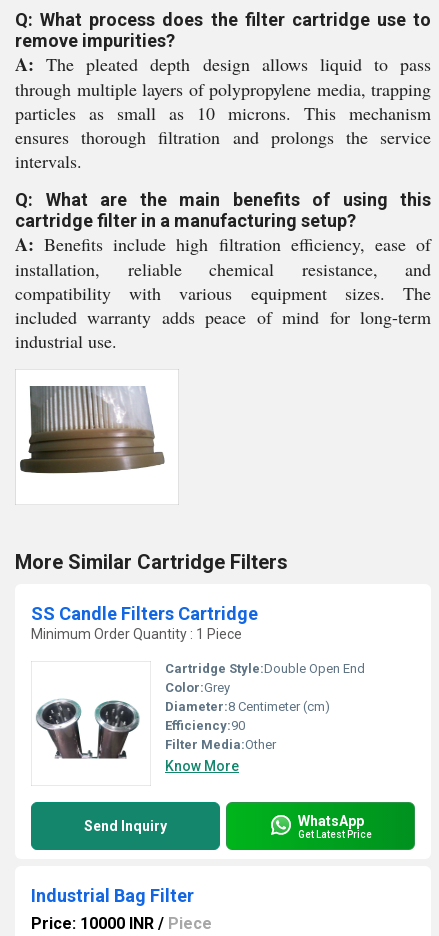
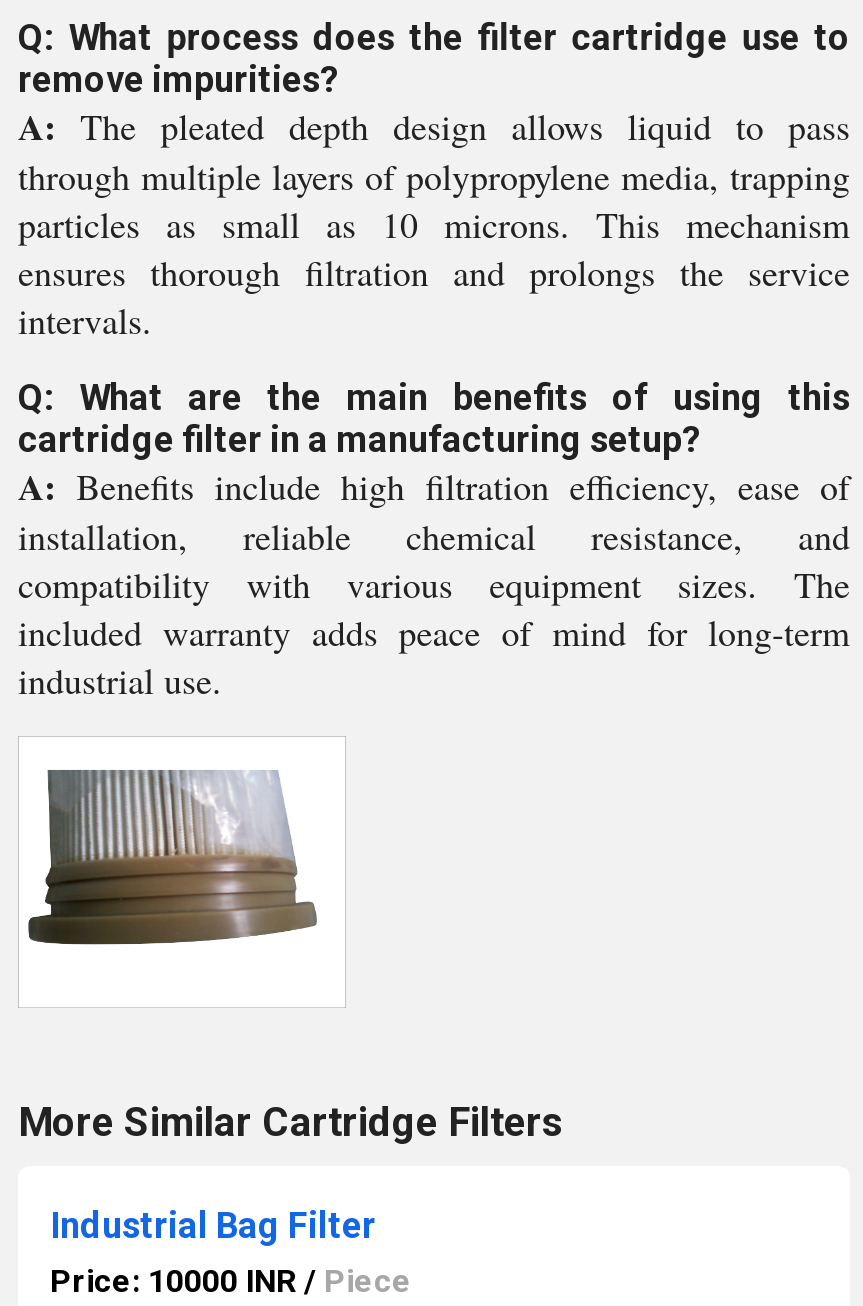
[31,603,365,774] [image] | SS Candle Filters Cartridge | Minimum Order Quantity : 1 Piece | Cartridge Style:Double Open End | Color:Grey | Diameter:8 Centimeter (cm) | Efficiency:90 | Filter Media:Other | Know More -> none
[84,812,372,839] Send Inquiry | WhatsApp | Get Latest Price -> none

